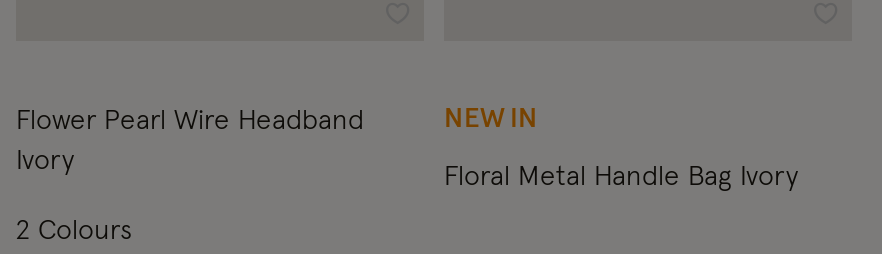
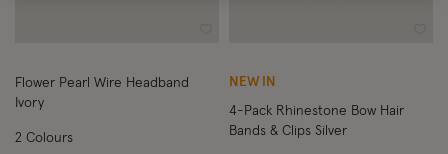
[444,163,798,191] Floral Metal Handle Bag Ivory -> [229,104,404,138] 4-Pack Rhinestone Bow Hair | Bands & Clips Silver

